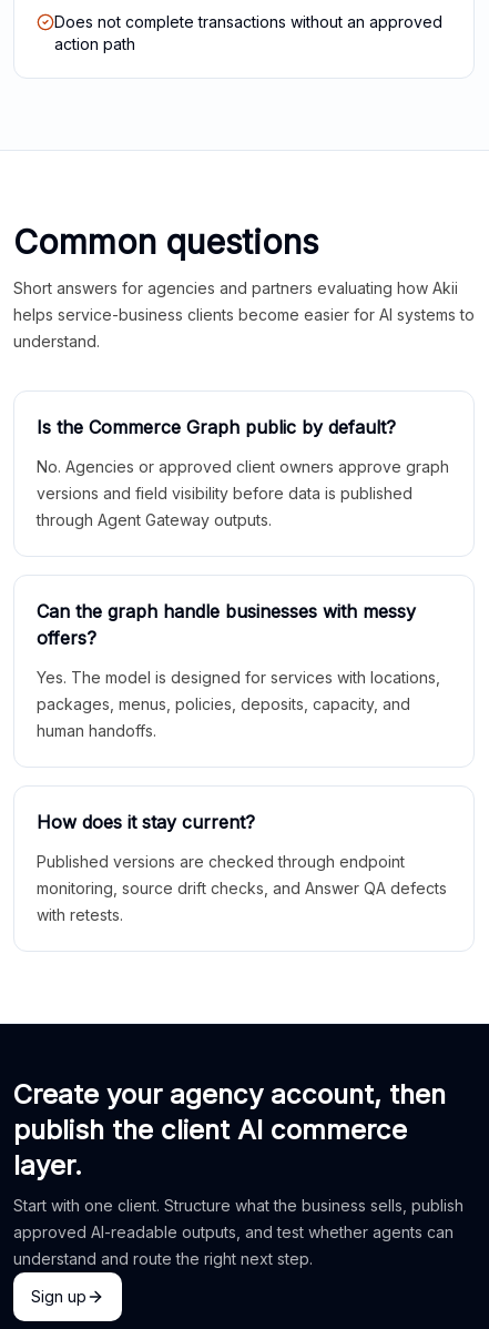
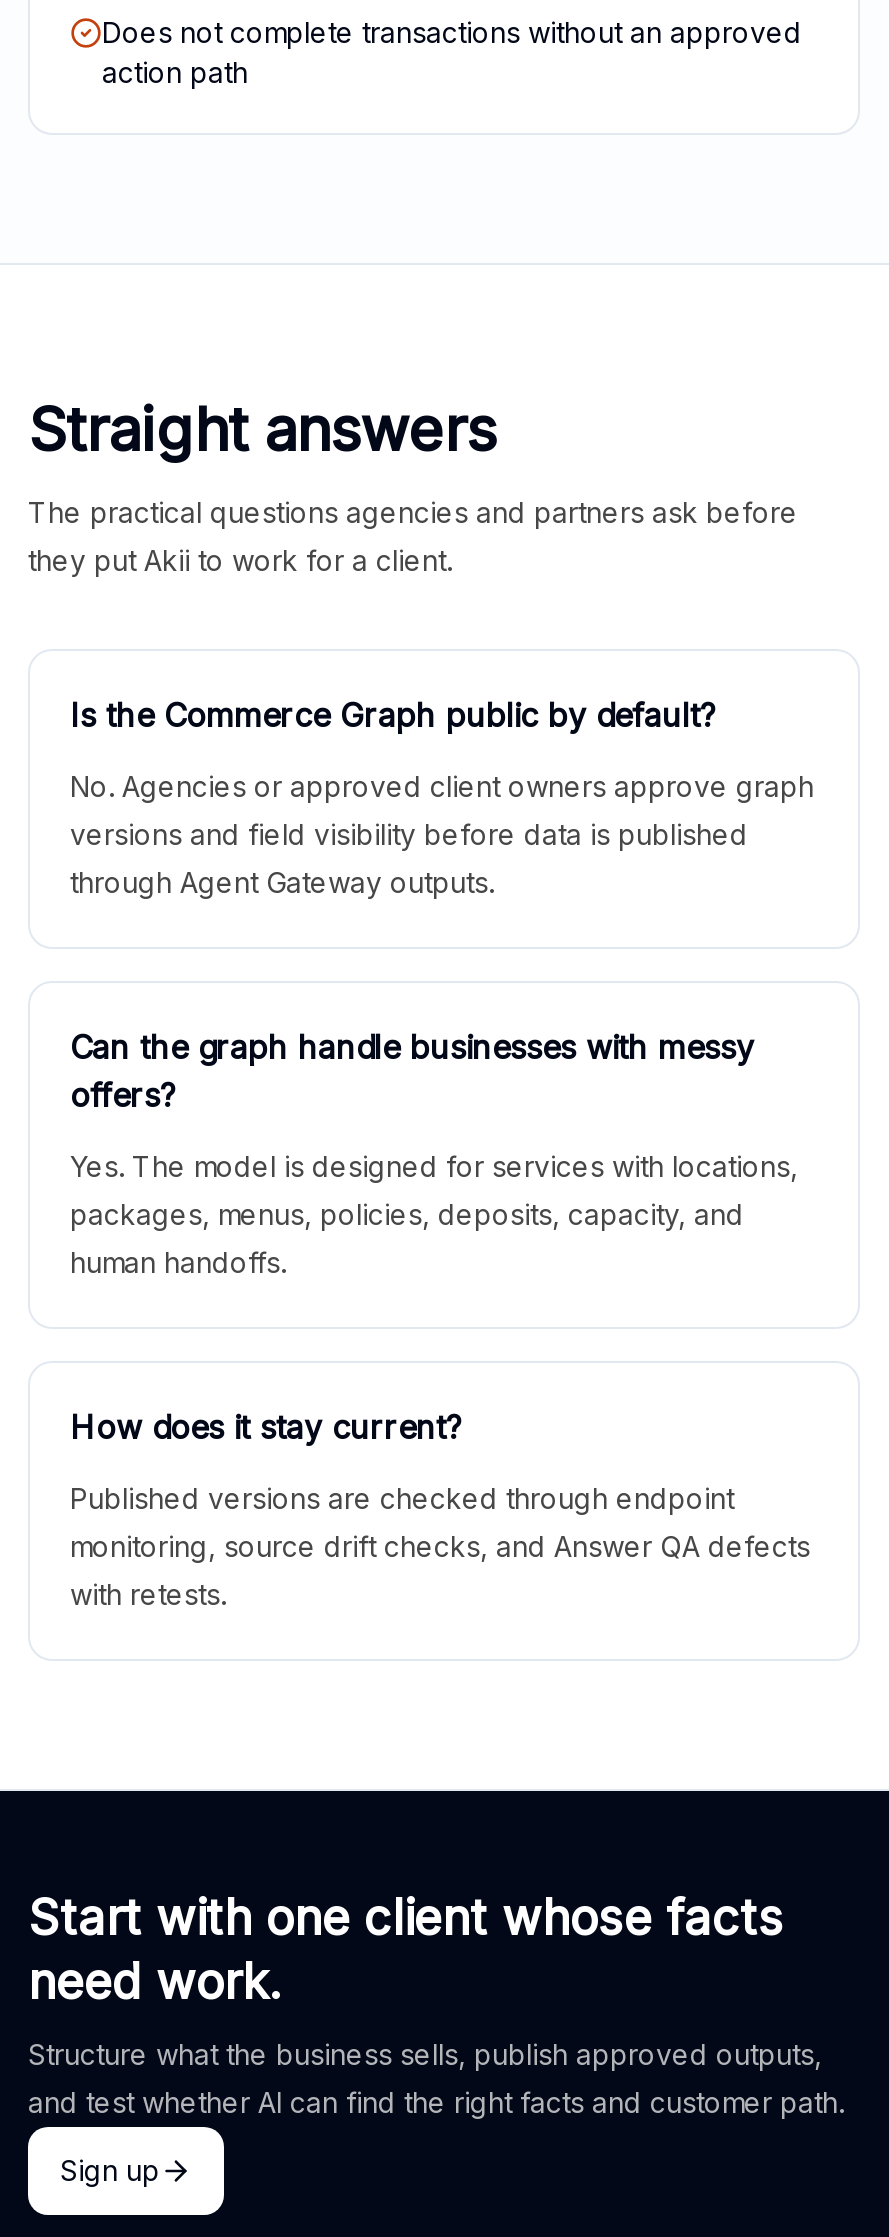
[13,222,475,351] Common questions | Short answers for agencies and partners evaluating how Akii | helps service-business clients become easier for AI systems to | understand. -> [28,393,798,577] Straight answers | The practical questions agencies and partners ask before | they put Akii to work for a client.
[13,1078,463,1268] Create your agency account, then | publish the client AI commerce | layer. | Start with one client. Structure what the business sells, publish | approved AI-readable outputs, and test whether agents can | understand and route the right next step. -> [28,1889,844,2119] Start with one client whose facts | need work. | Structure what the business sells, publish approved outputs, | and test whether AI can find the right facts and customer path.

